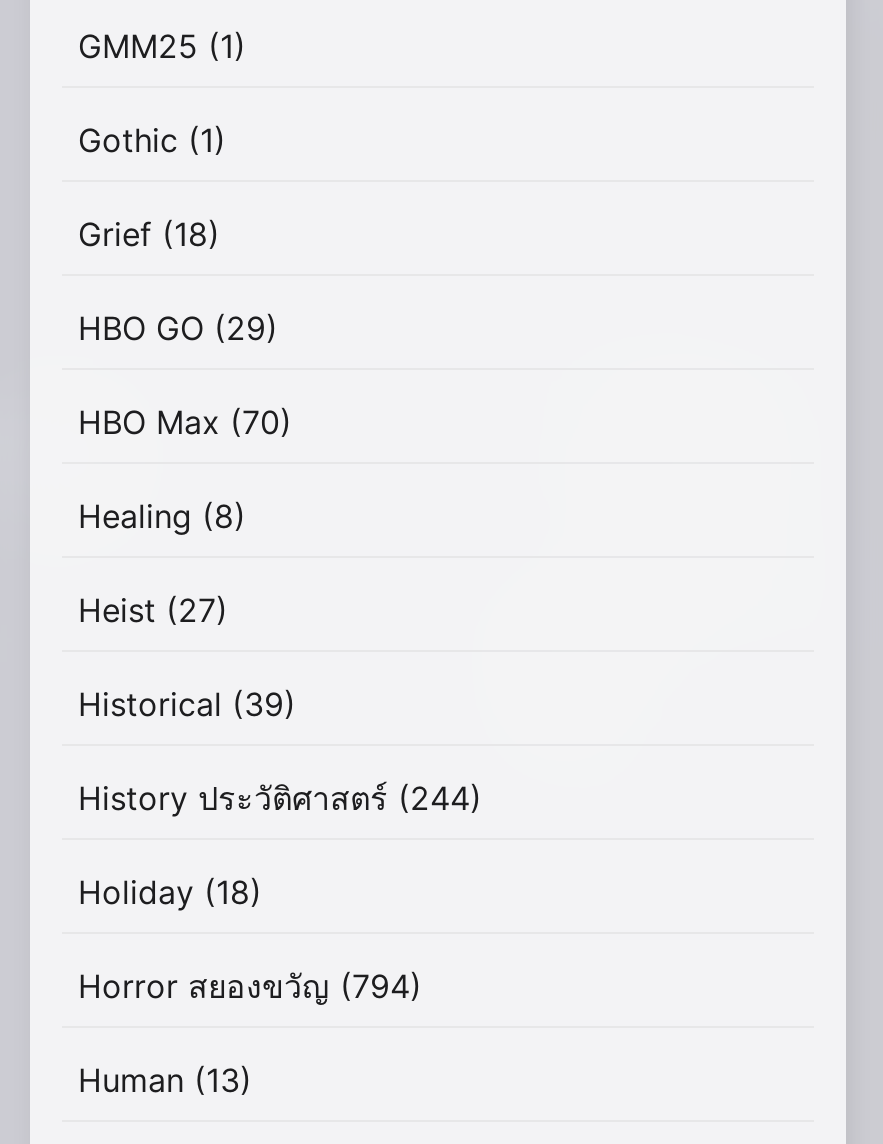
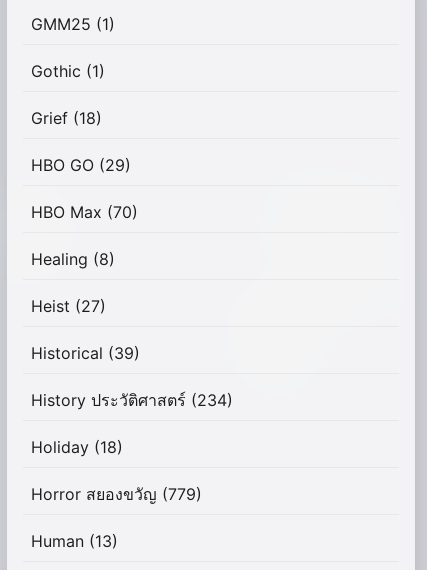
[78,778,482,818] History ประวัติศาสตร์(244) -> [31,390,233,410] History ประวัติศาสตร์(234)
[78,966,422,1006] Horror สยองขวัญ(794) -> [31,484,202,504] Horror สยองขวัญ(779)

